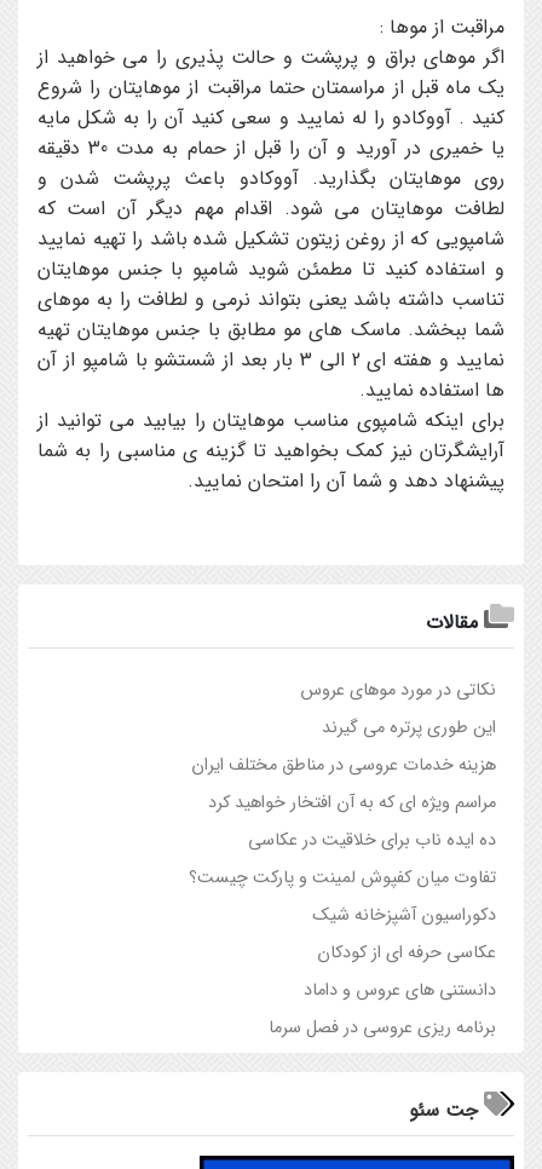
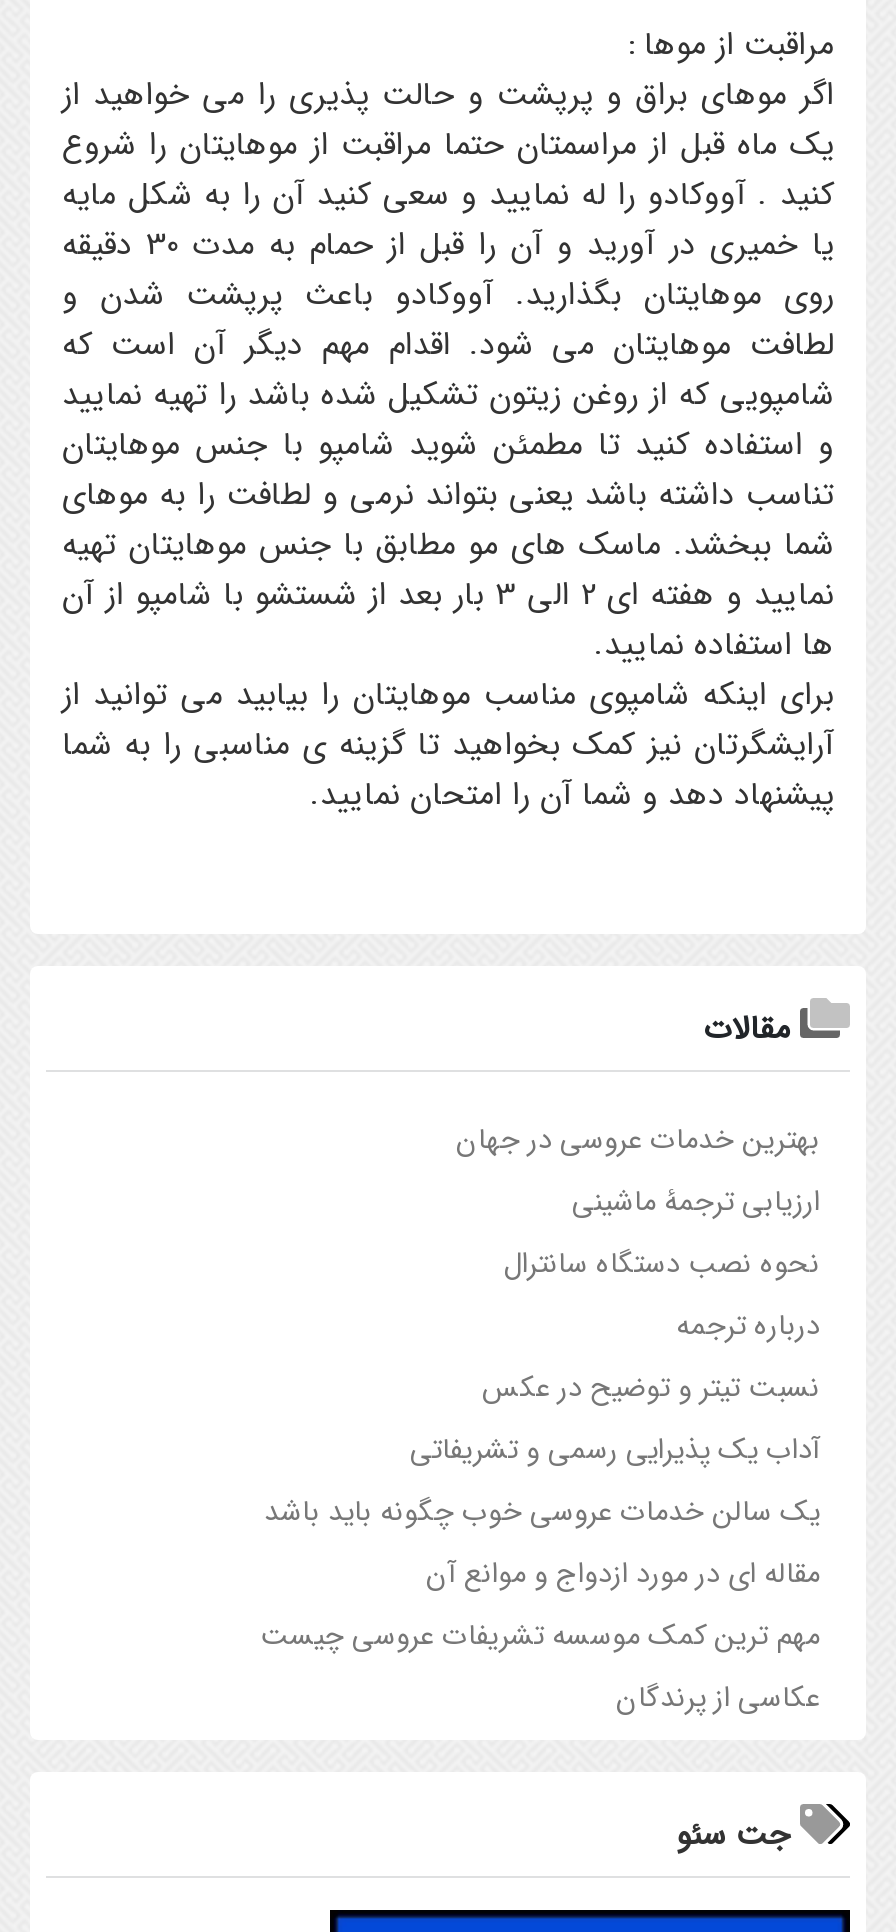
[189,676,496,1041] نکاتی در مورد موهای عروس | این طوری پرتره می گیرند | هزینه خدمات عروسی در مناطق مختلف ایران | مراسم ویژه ای که به آن افتخار خواهید کرد | ده ایده ناب برای خلاقیت در عکاسی | تفاوت میان کفپوش لمینت و پارکت چیست؟ | دکوراسیون آشپزخانه شیک | عکاسی حرفه ای از کودکان | دانستنی های عروس و داماد | برنامه ریزی عروسی در فصل سرما -> [260,1117,820,1721] بهترین خدمات عروسی در جهان | ارزیابی ترجمهٔ ماشینی | نحوه نصب دستگاه سانترال | درباره ترجمه | نسبت تیتر و توضیح در عکس | آداب یک پذیرایی رسمی و تشریفاتی | یک سالن خدمات عروسی خوب چگونه باید باشد | مقاله ای در مورد ازدواج و موانع آن | مهم ترين کمک موسسه تشريفات عروسی چيست | عکاسی از پرندگان

